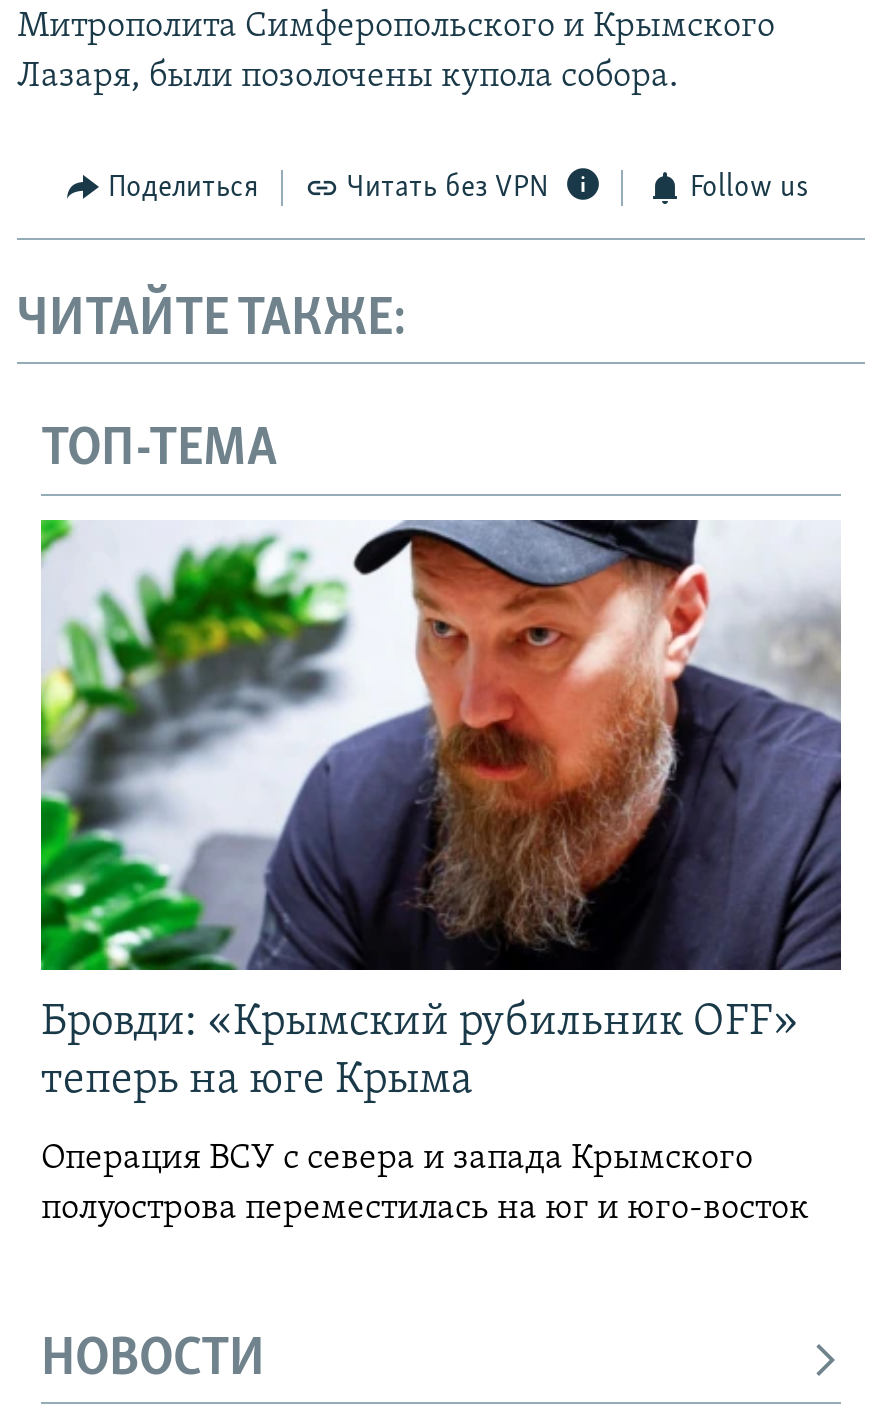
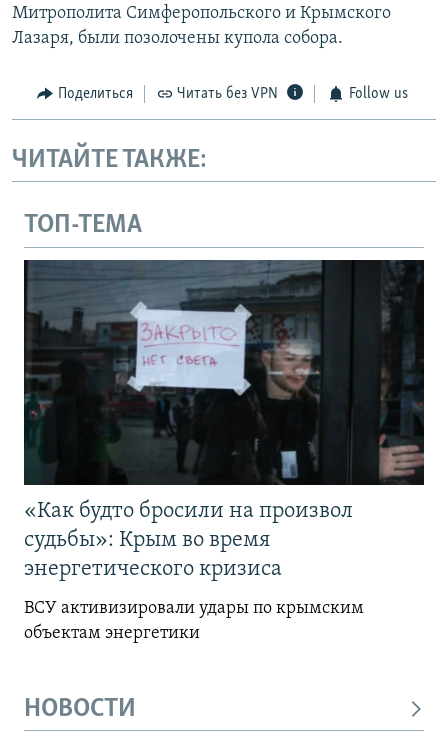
[39,518,843,1104] [image] | Бровди: «Крымский рубильник OFF» | теперь на юге Крыма -> [23,259,425,581] [image] | «Как будто бросили на произвол | судьбы»: Крым во время | энергетического кризиса
[41,1140,809,1228] Операция ВСУ с севера и запада Крымского | полуострова переместилась на юг и юго-восток -> [24,599,364,643] ВСУ активизировали удары по крымским | объектам энергетики

